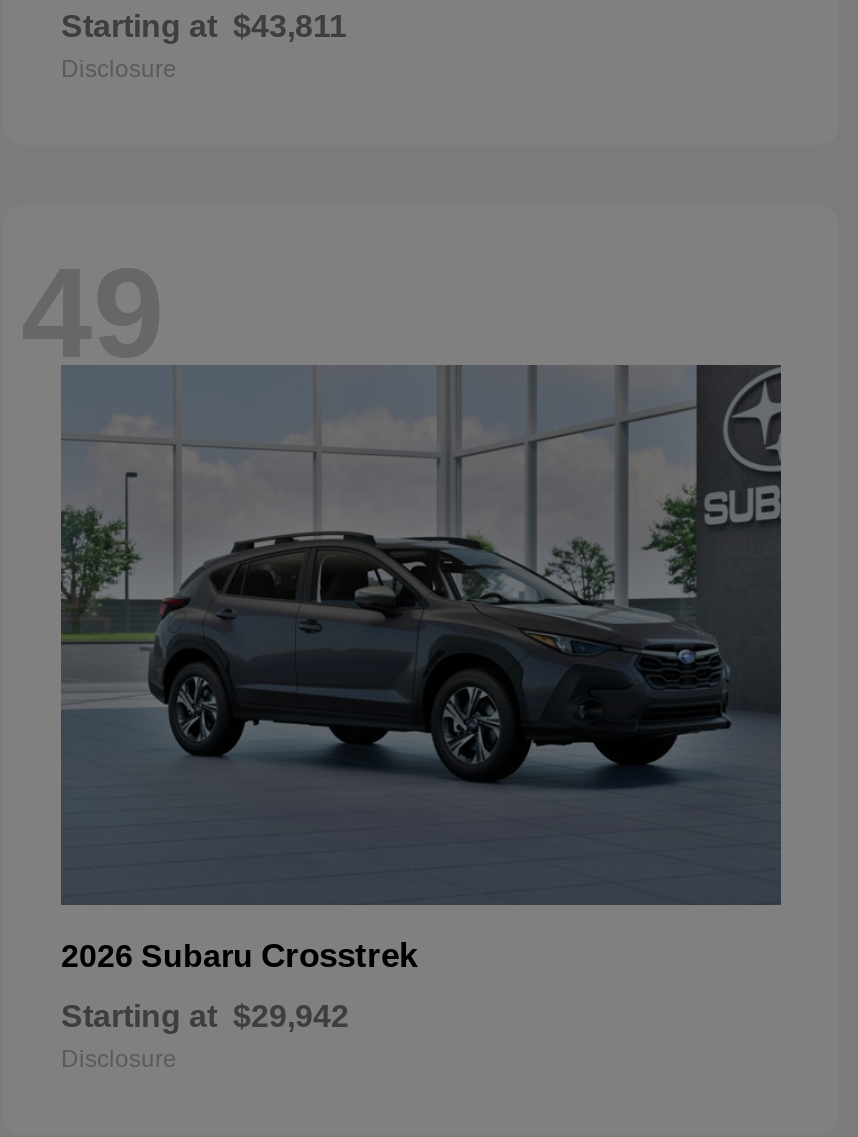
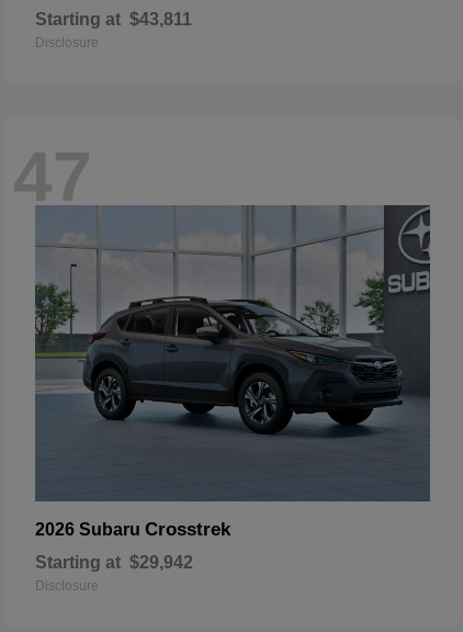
[21,240,165,384] 49 -> [13,137,92,216] 47

